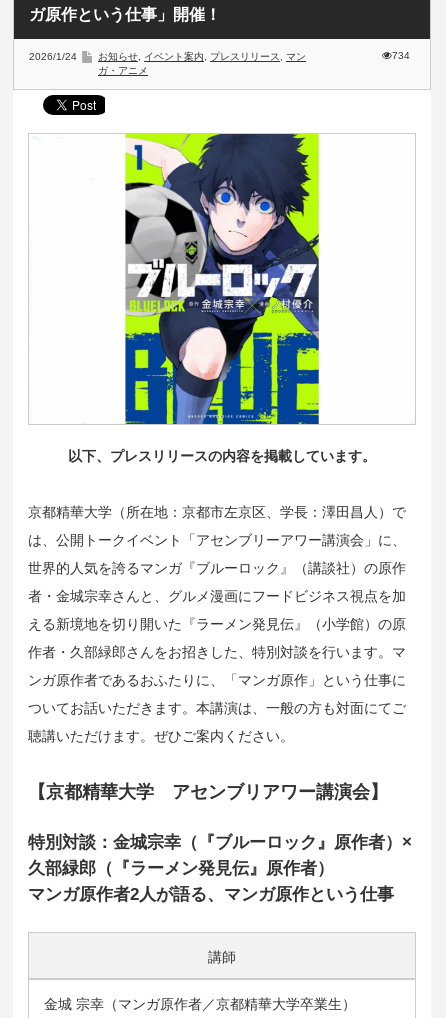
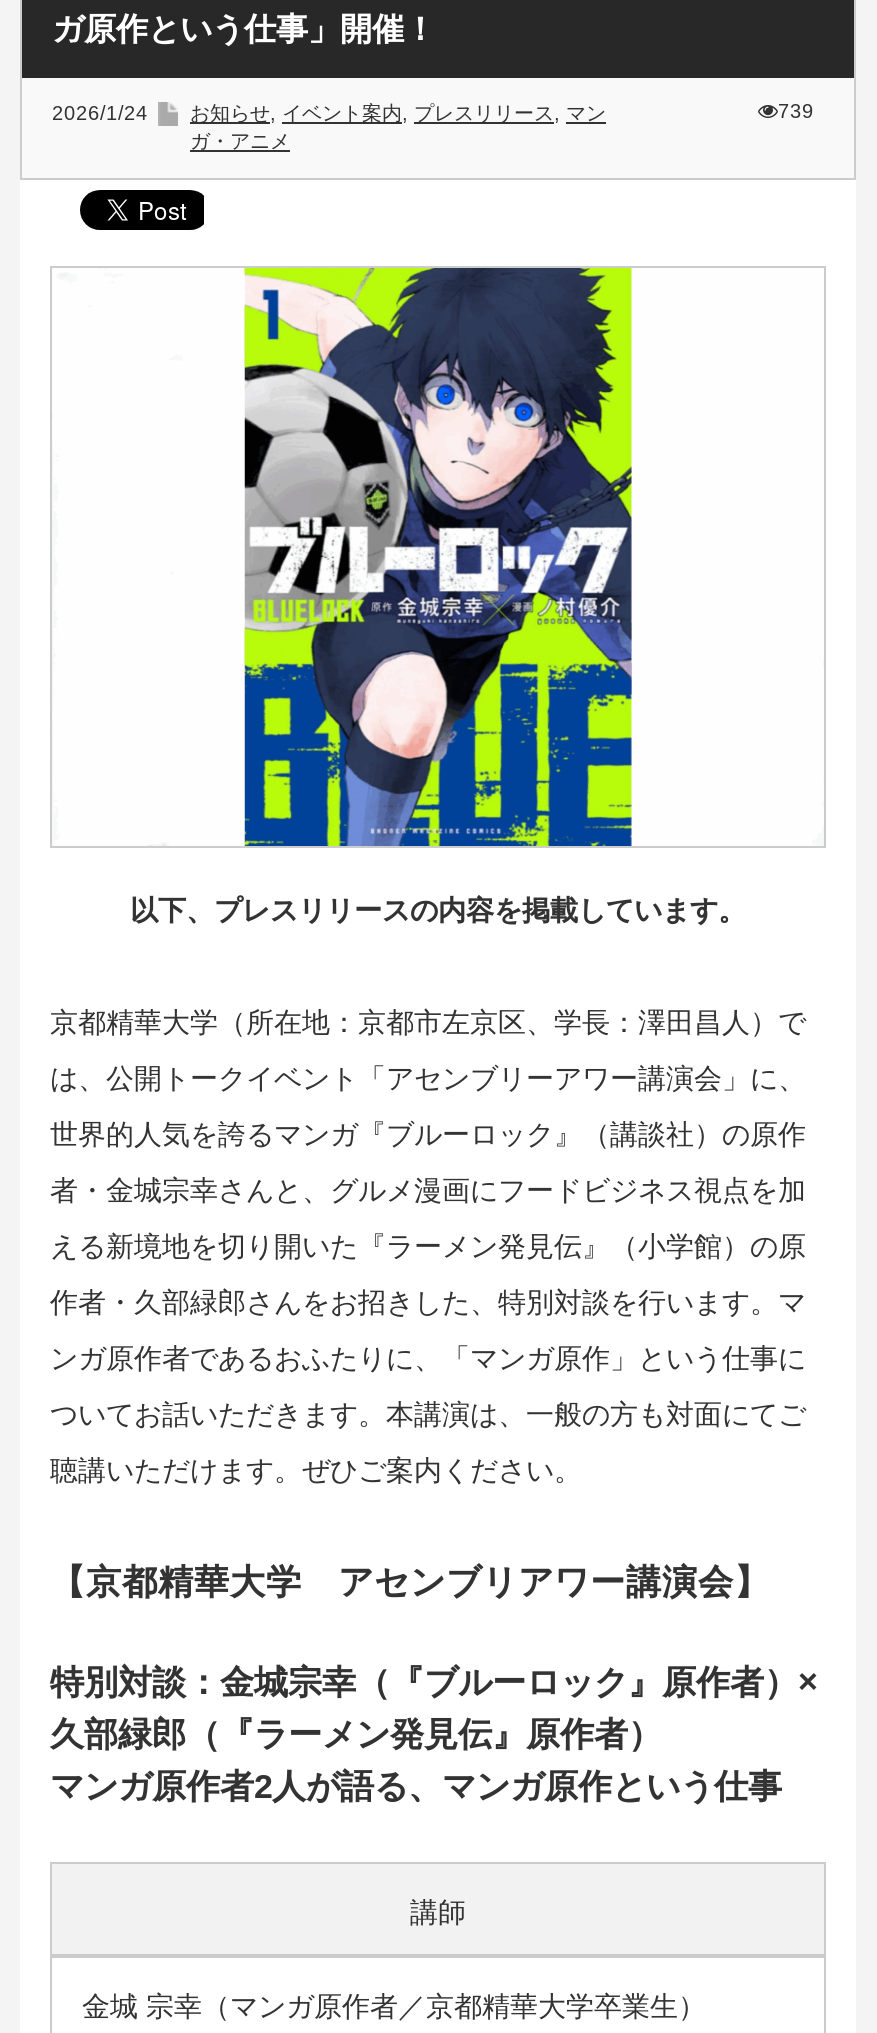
[392,50,410,61] 734 -> [778,100,814,122] 739

